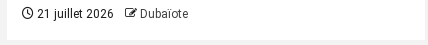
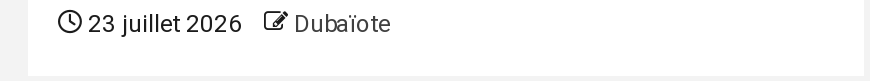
[34,7,188,21] 21 juillet 2026 Dubaïote -> [82,10,390,38] 23 juillet 2026 Dubaïote

